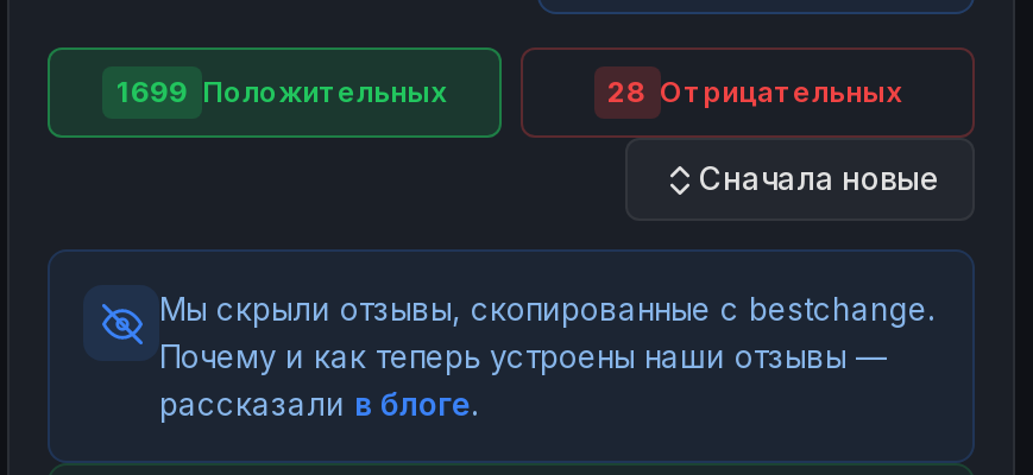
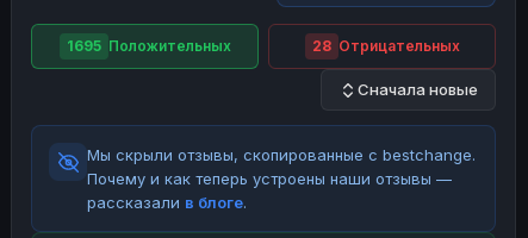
[116,74,447,109] 1699 Положительных -> [66,37,231,55] 1695 Положительных

